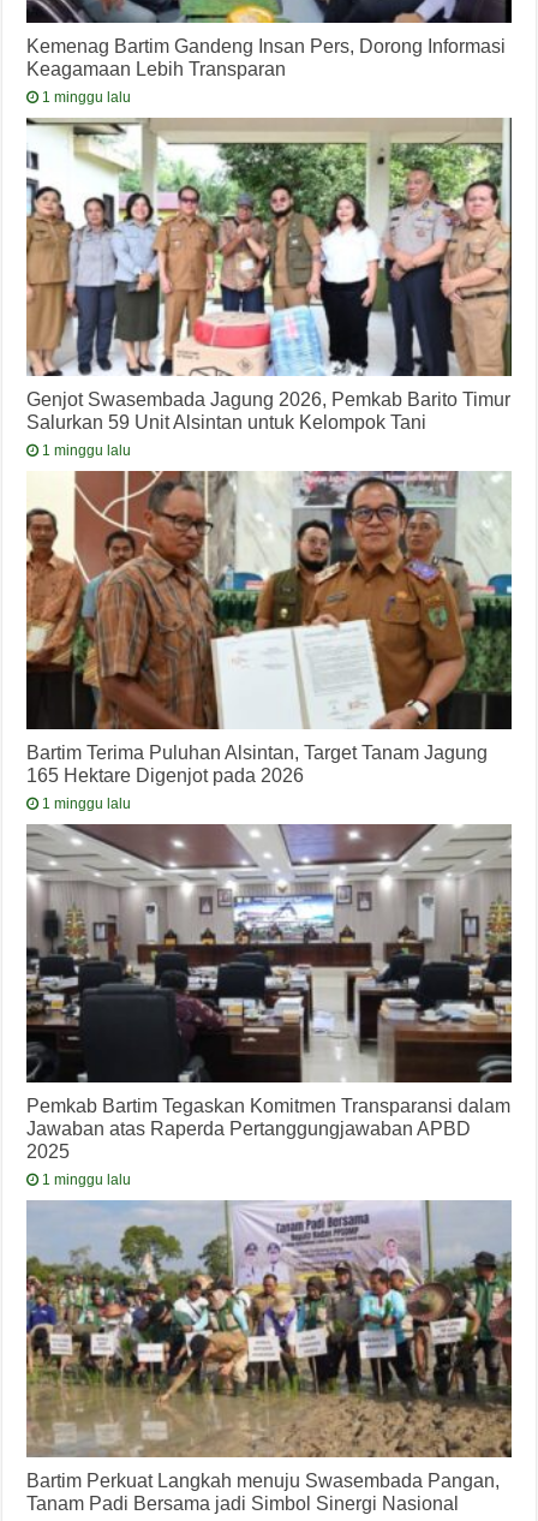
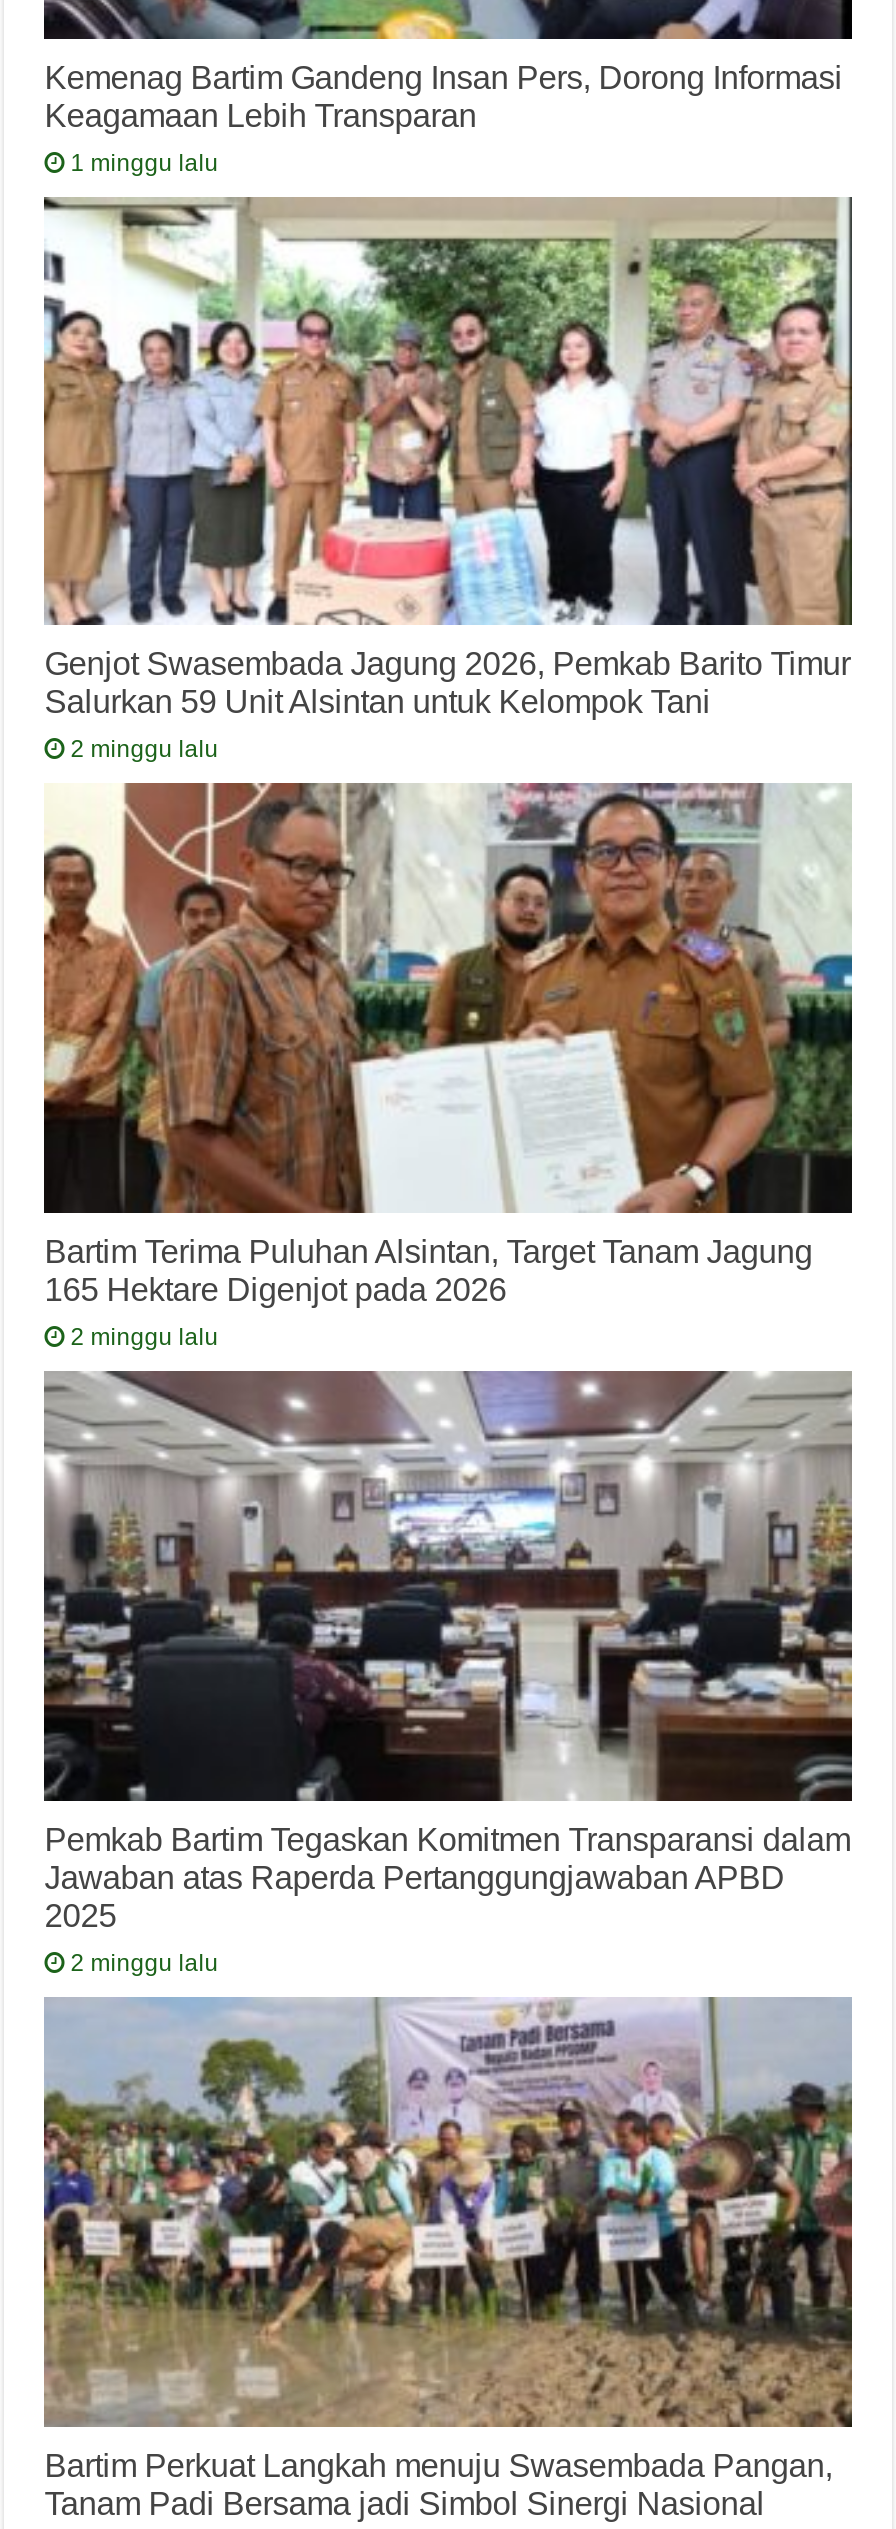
[42,442,131,459] 1 minggu lalu -> [70,736,218,764] 2 minggu lalu
[42,795,131,812] 1 minggu lalu -> [70,1324,218,1352] 2 minggu lalu
[42,1171,131,1188] 1 minggu lalu -> [70,1949,218,1977] 2 minggu lalu

